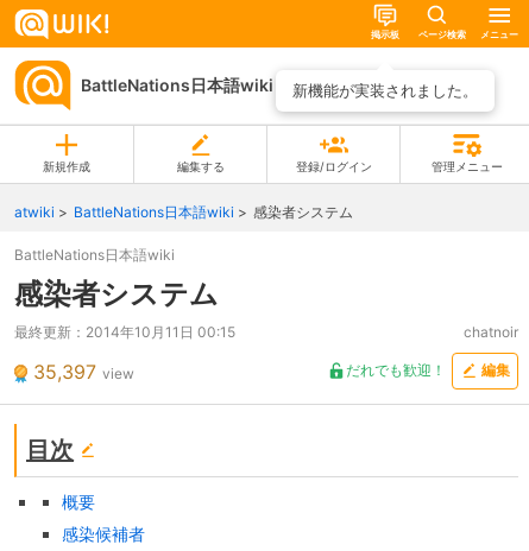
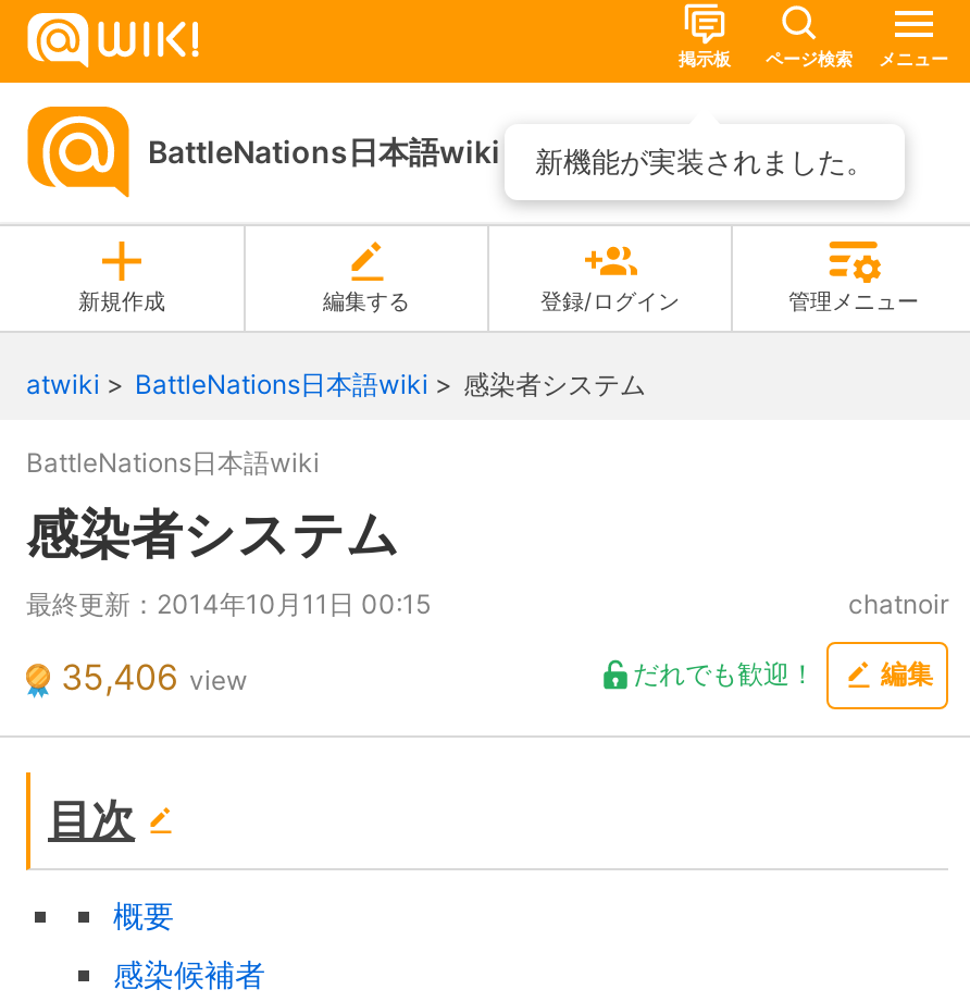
[33,359,134,383] 35,397 view -> [61,654,248,697] 35,406 view

